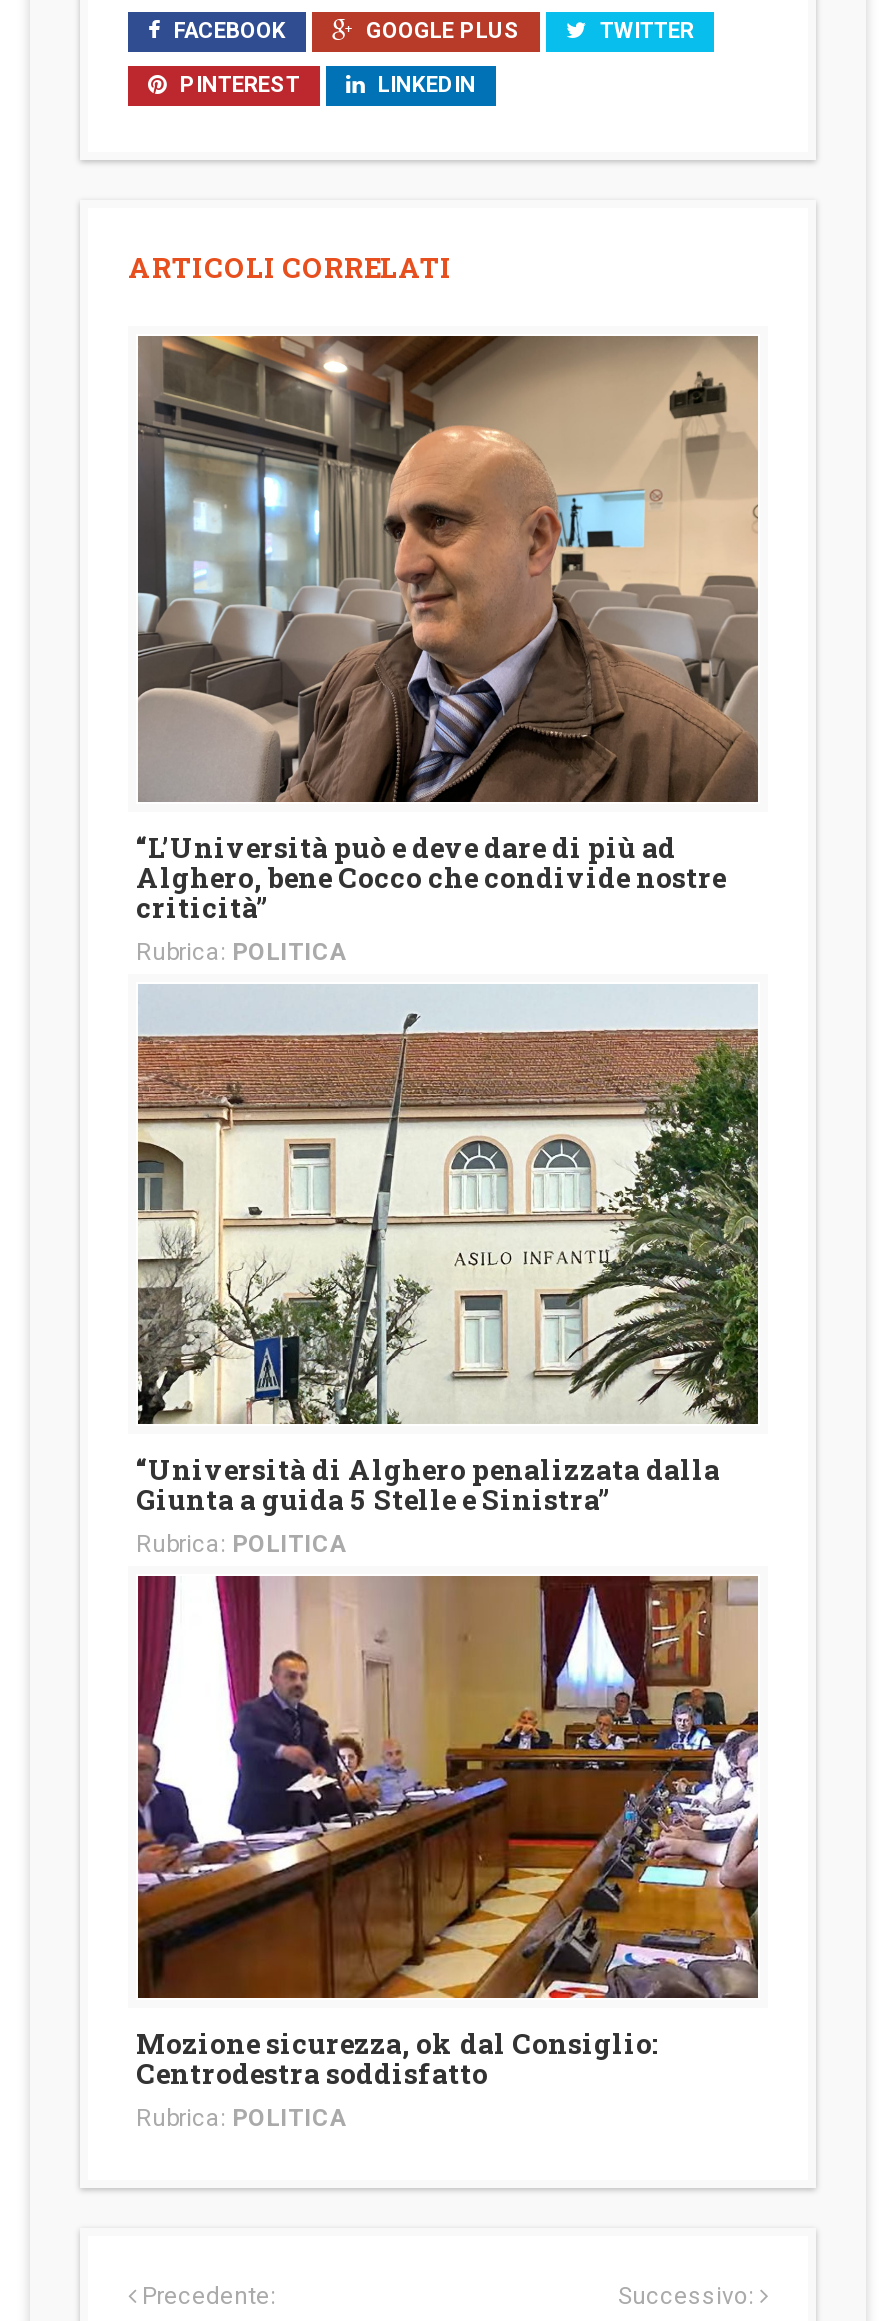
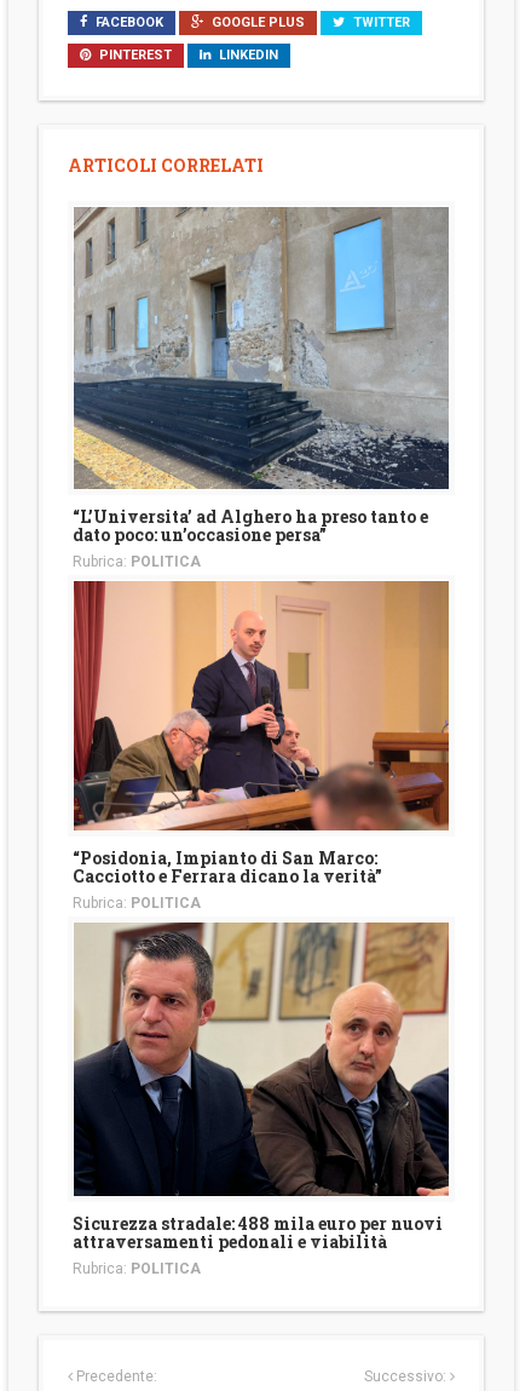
[136,336,758,925] [image] | “L’Università può e deve dare di più ad | Alghero, bene Cocco che condivide nostre | criticità” -> [73,207,449,545] [image] | “L’Universita’ ad Alghero ha preso tanto e | dato poco: un’occasione persa”
[136,986,760,1518] [image] | “Università di Alghero penalizzata dalla | Giunta a guida 5 Stelle e Sinistra” -> [73,580,450,888] [image] | “Posidonia, Impianto di San Marco: | Cacciotto e Ferrara dicano la verità”
[136,1576,760,2093] [image] | Mozione sicurezza, ok dal Consiglio: | Centrodestra soddisfatto -> [73,922,450,1253] [image] | Sicurezza stradale: 488 mila euro per nuovi | attraversamenti pedonali e viabilità

